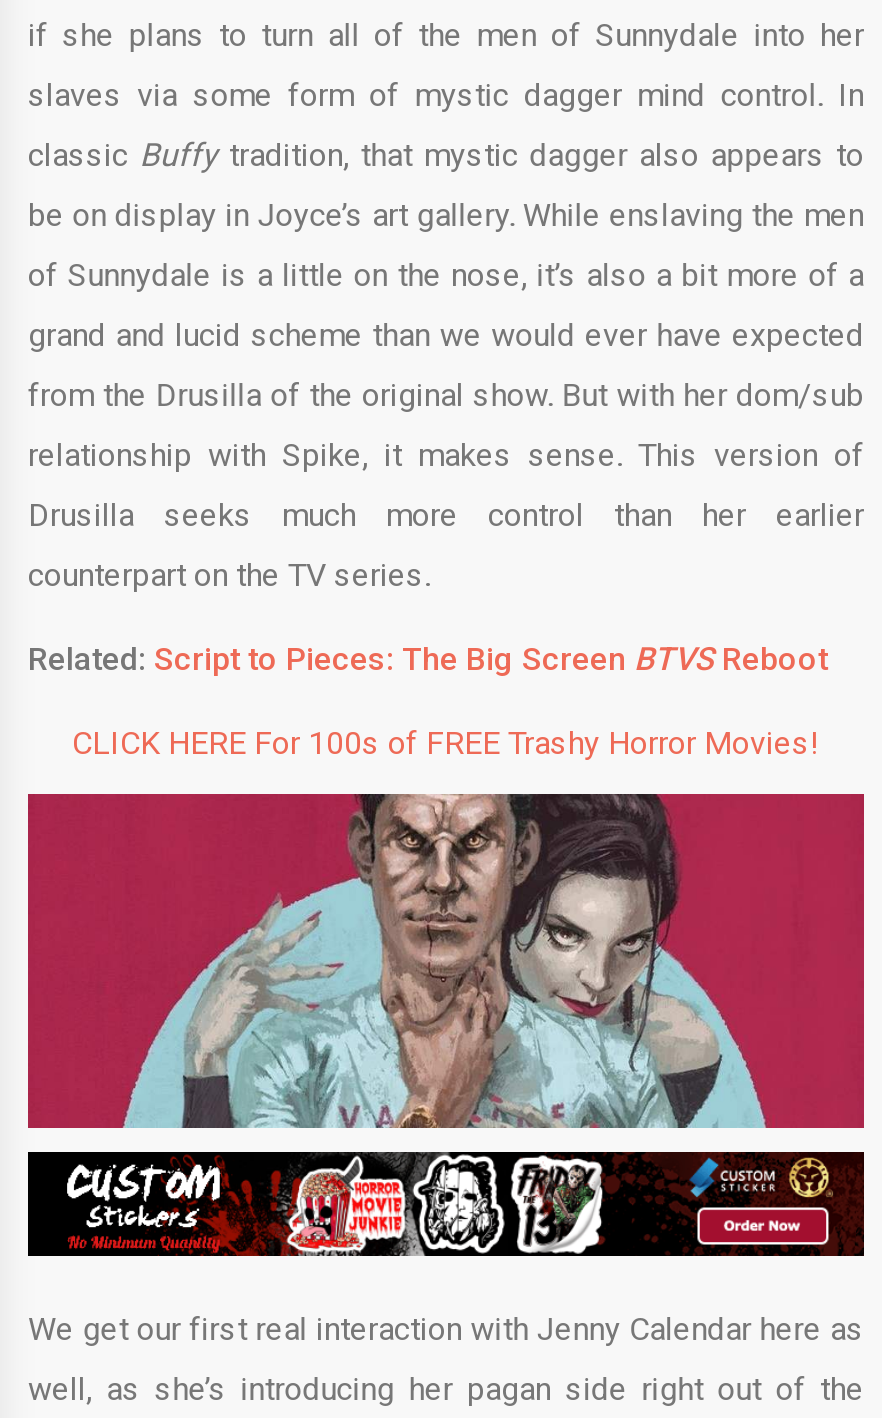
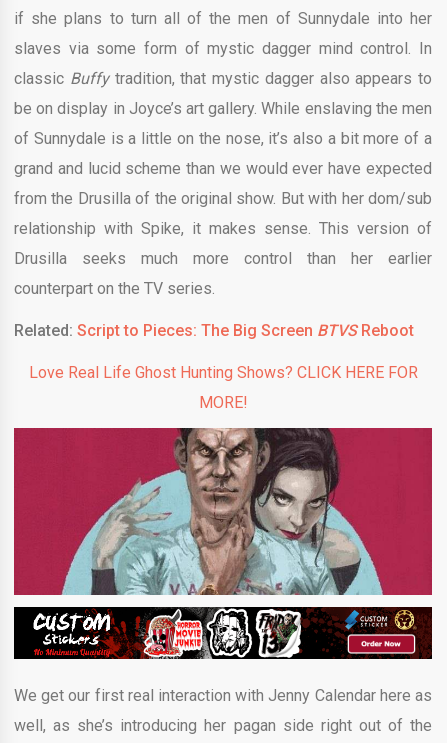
[72,724,820,762] CLICK HERE For 100s of FREE Trashy Horror Movies! -> [28,363,417,412] Love Real Life Ghost Hunting Shows? CLICK HERE FOR | MORE!

